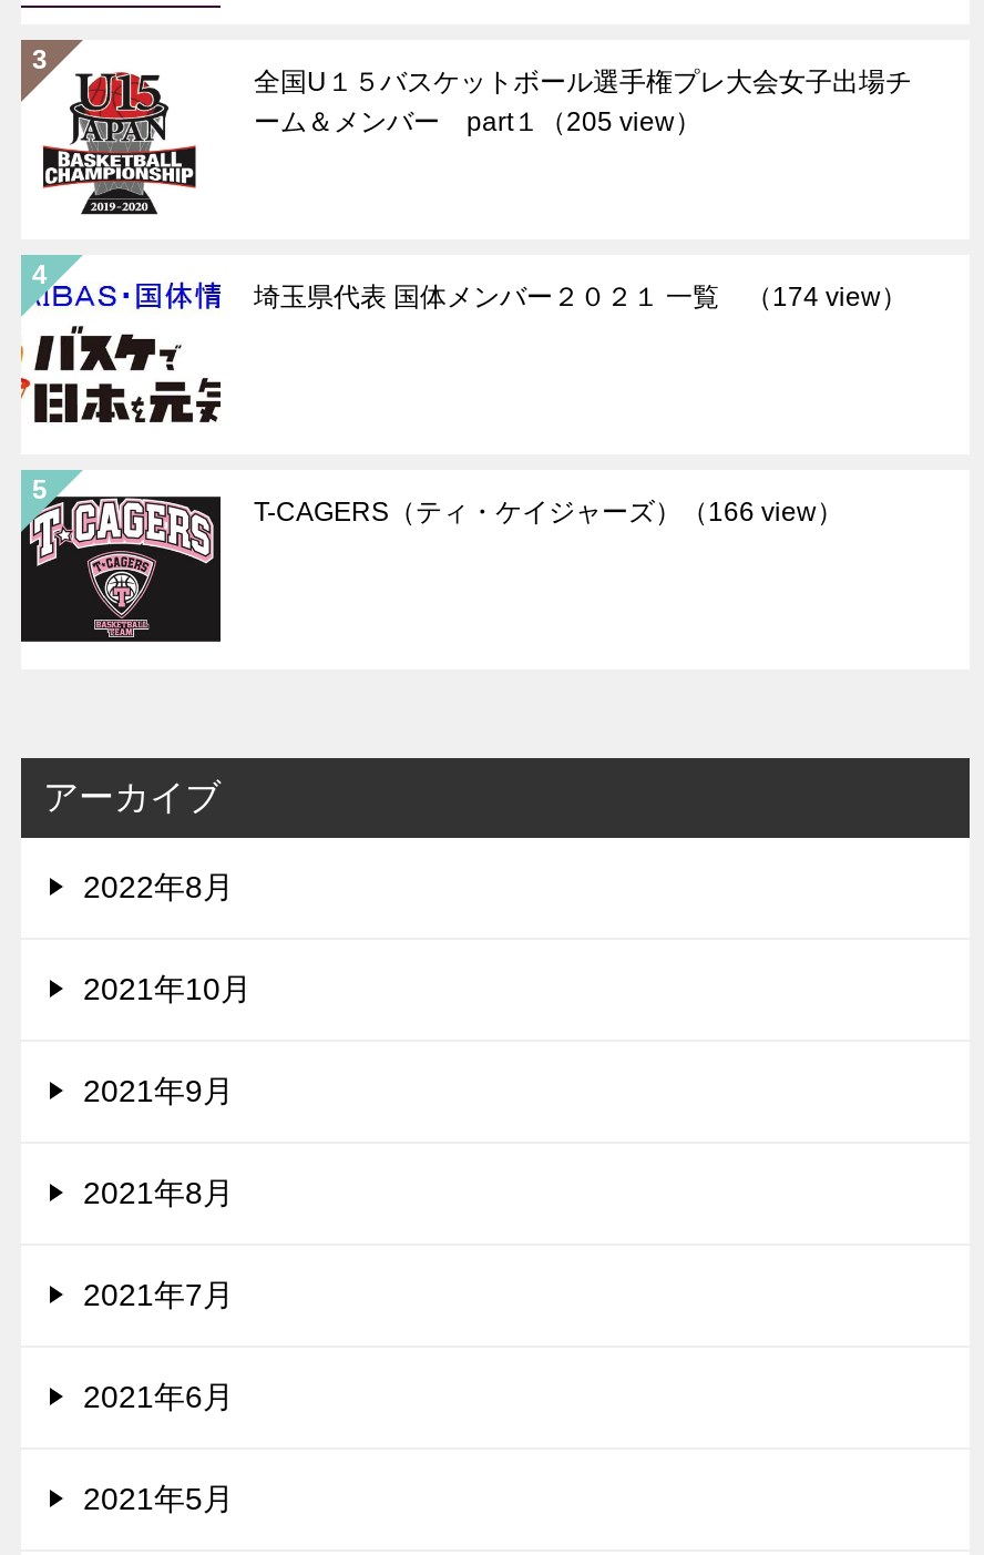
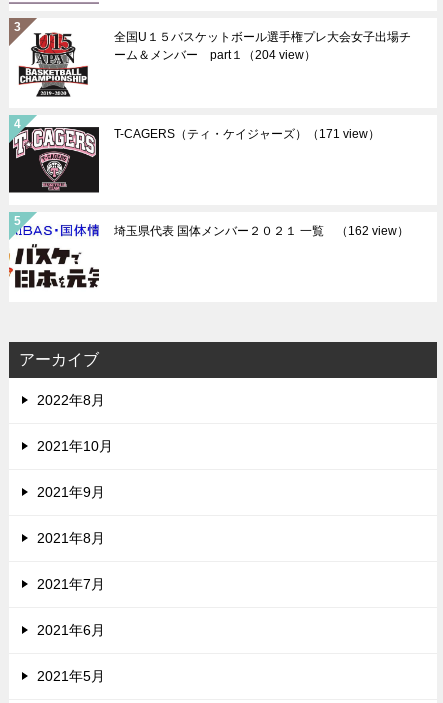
[254,106,701,137] ーム＆メンバー part１（205 view） -> [114,48,316,62] ーム＆メンバー part１（204 view）
moved [19,282,223,428] -> [8,224,100,290]: [image]
[254,282,908,313] 埼玉県代表 国体メンバー２０２１ 一覧（174 view） -> [114,127,380,141] T-CAGERS（ティ・ケイジャーズ）（171 view）
moved [19,494,223,645] -> [8,126,100,194]: [image]
[254,497,843,528] T-CAGERS（ティ・ケイジャーズ）（166 view） -> [114,224,409,238] 埼玉県代表 国体メンバー２０２１ 一覧（162 view）

